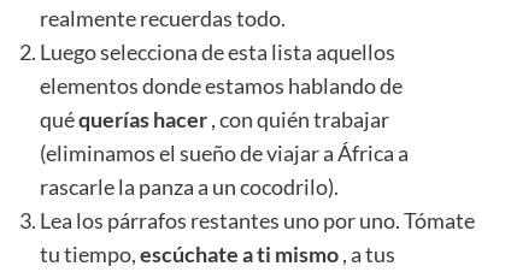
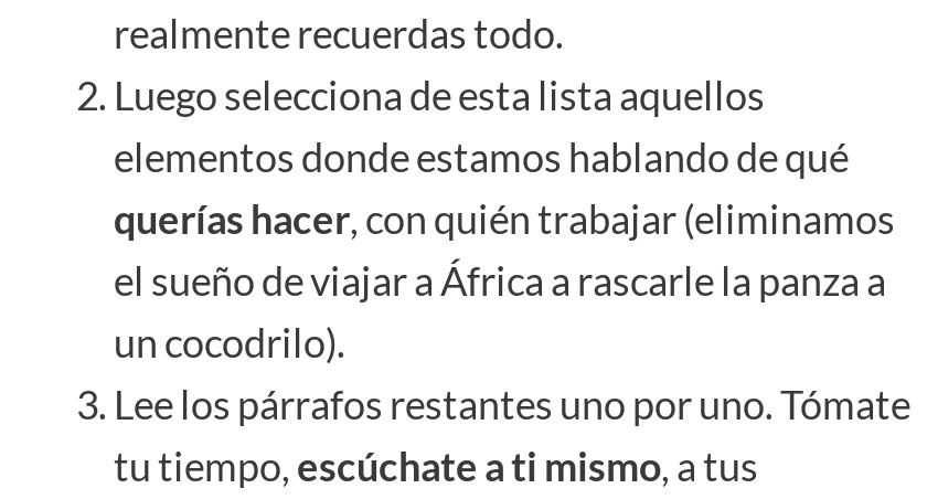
[39,72,474,233] elementos donde estamos hablando de | quéquerías hacer, con quién trabajar | (eliminamos el sueño de viajar a África a | rascarle la panza a un cocodrilo). | Lea los párrafos restantes uno por uno. Tómate -> [114,132,910,428] elementos donde estamos hablando de qué | querías hacer, con quién trabajar (eliminamos | el sueño de viajar a África a rascarle la panza a | un cocodrilo). | Lee los párrafos restantes uno por uno. Tómate

